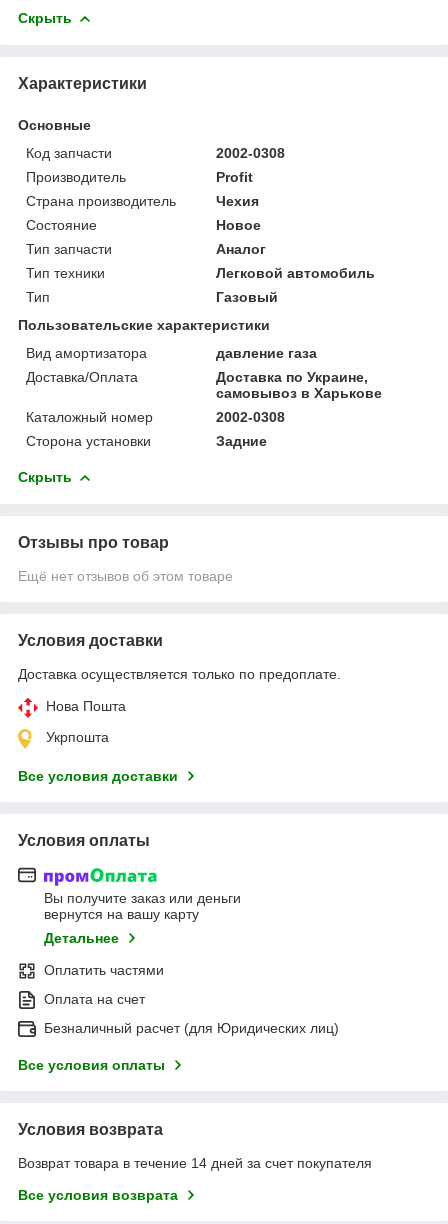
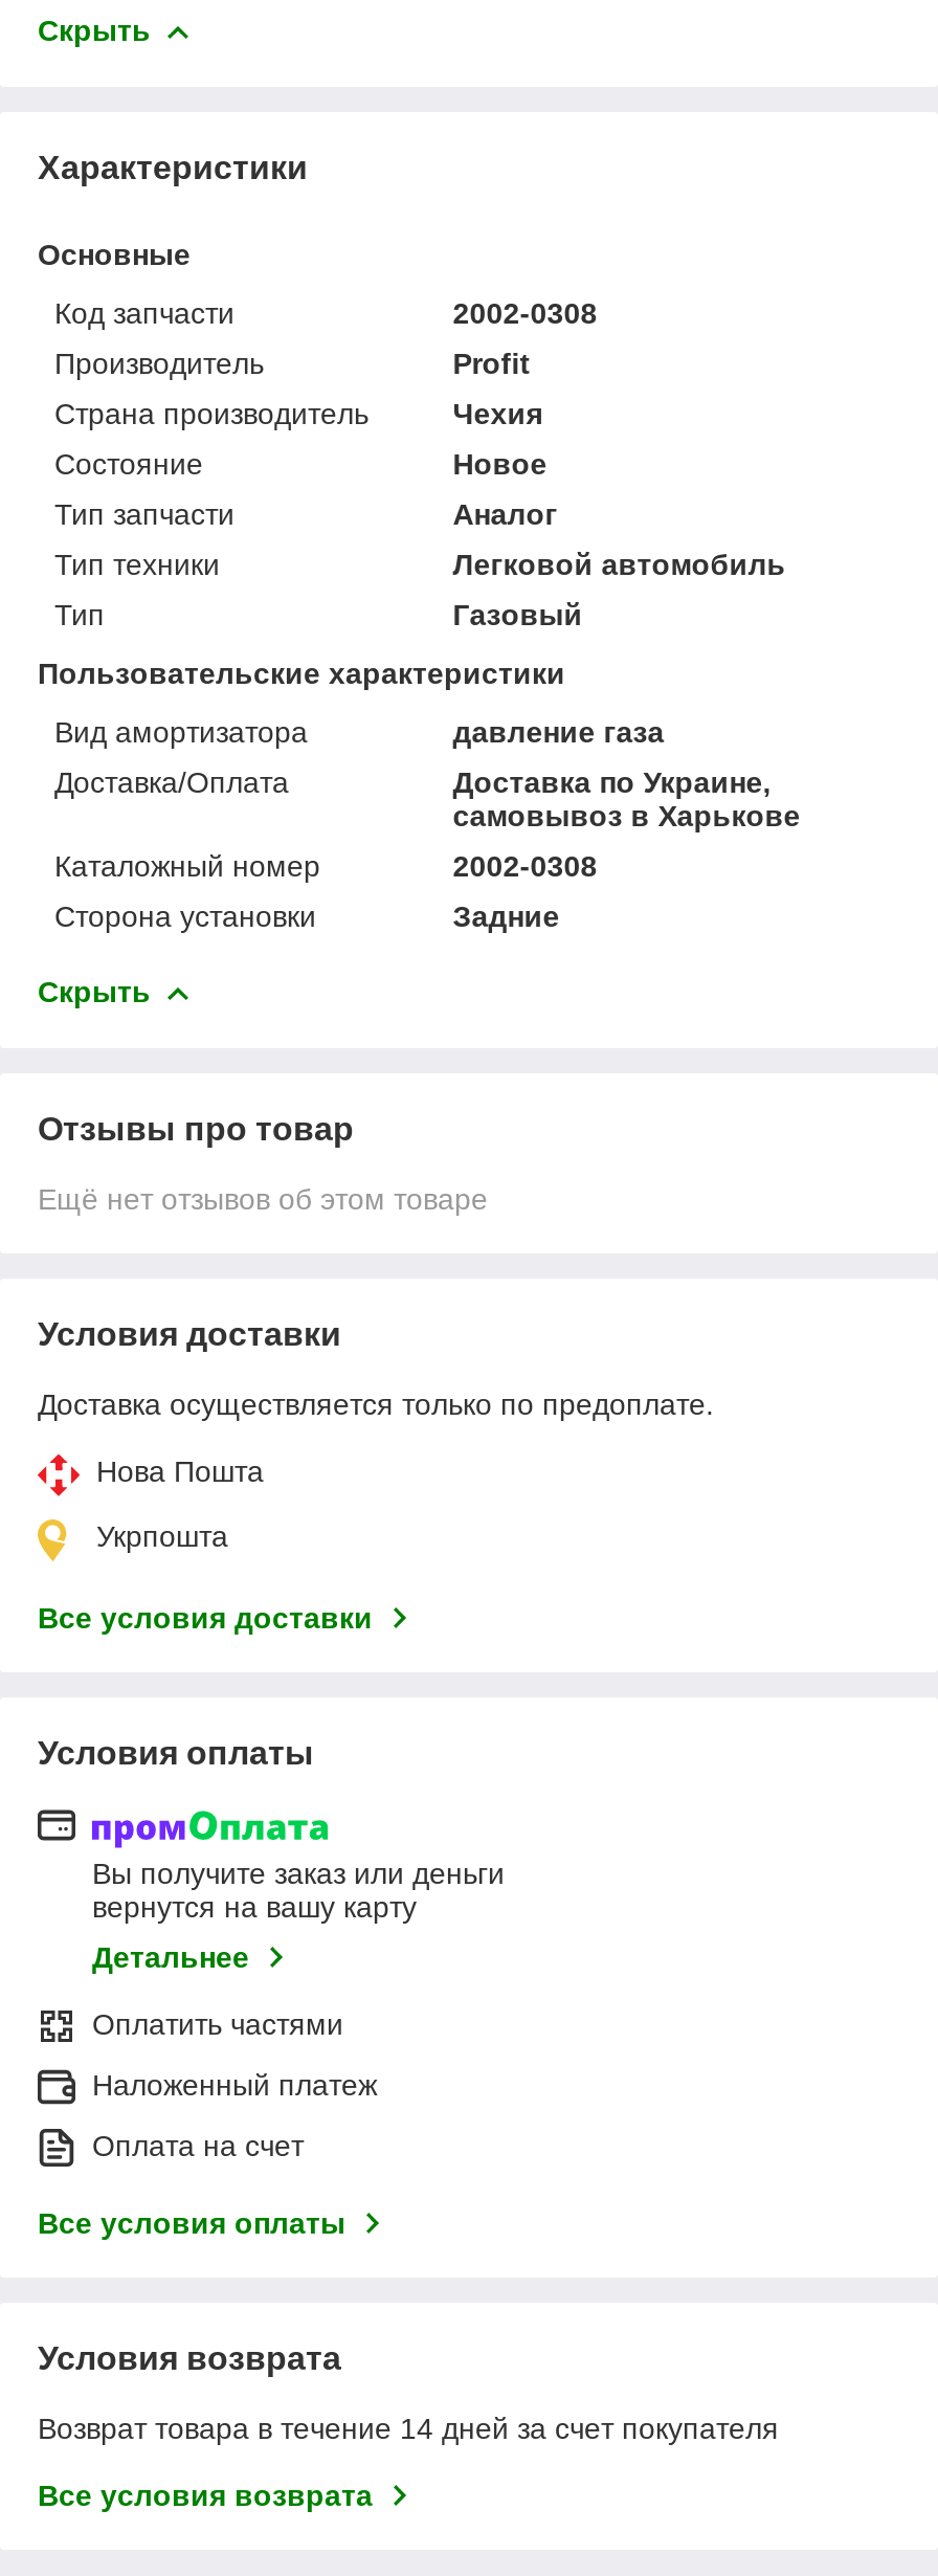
none -> [92,2069,377,2102] Наложенный платеж
moved [44,991,145,1007] -> [92,2129,304,2163]: Оплата на счет
[44,1020,339,1036] Безналичный расчет (для Юридических лиц) -> none

